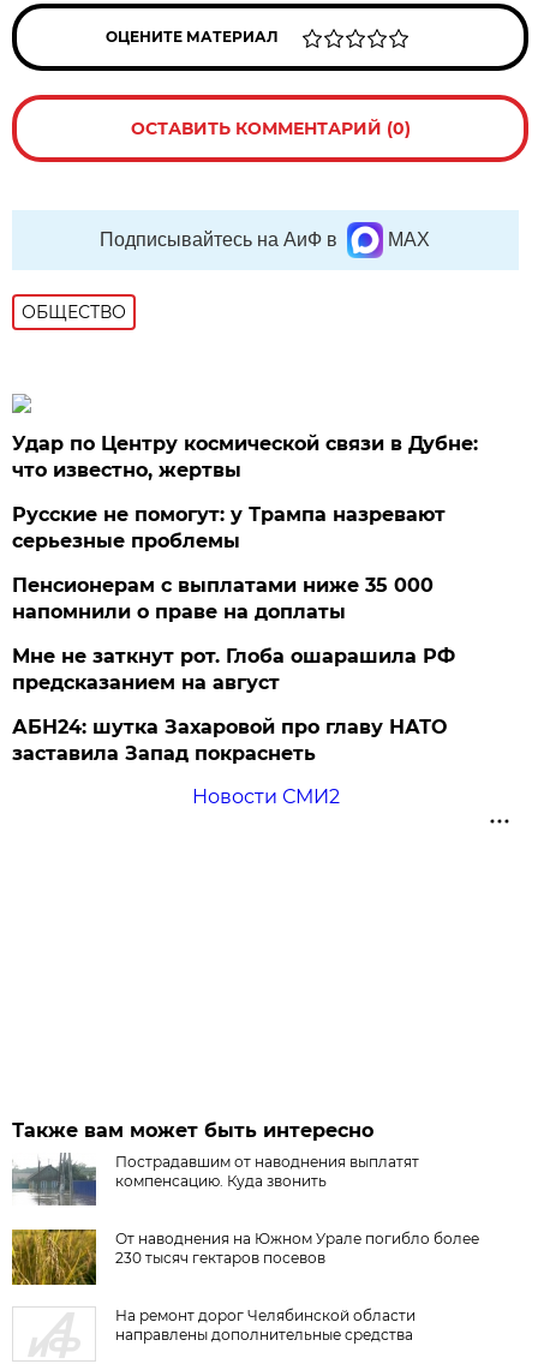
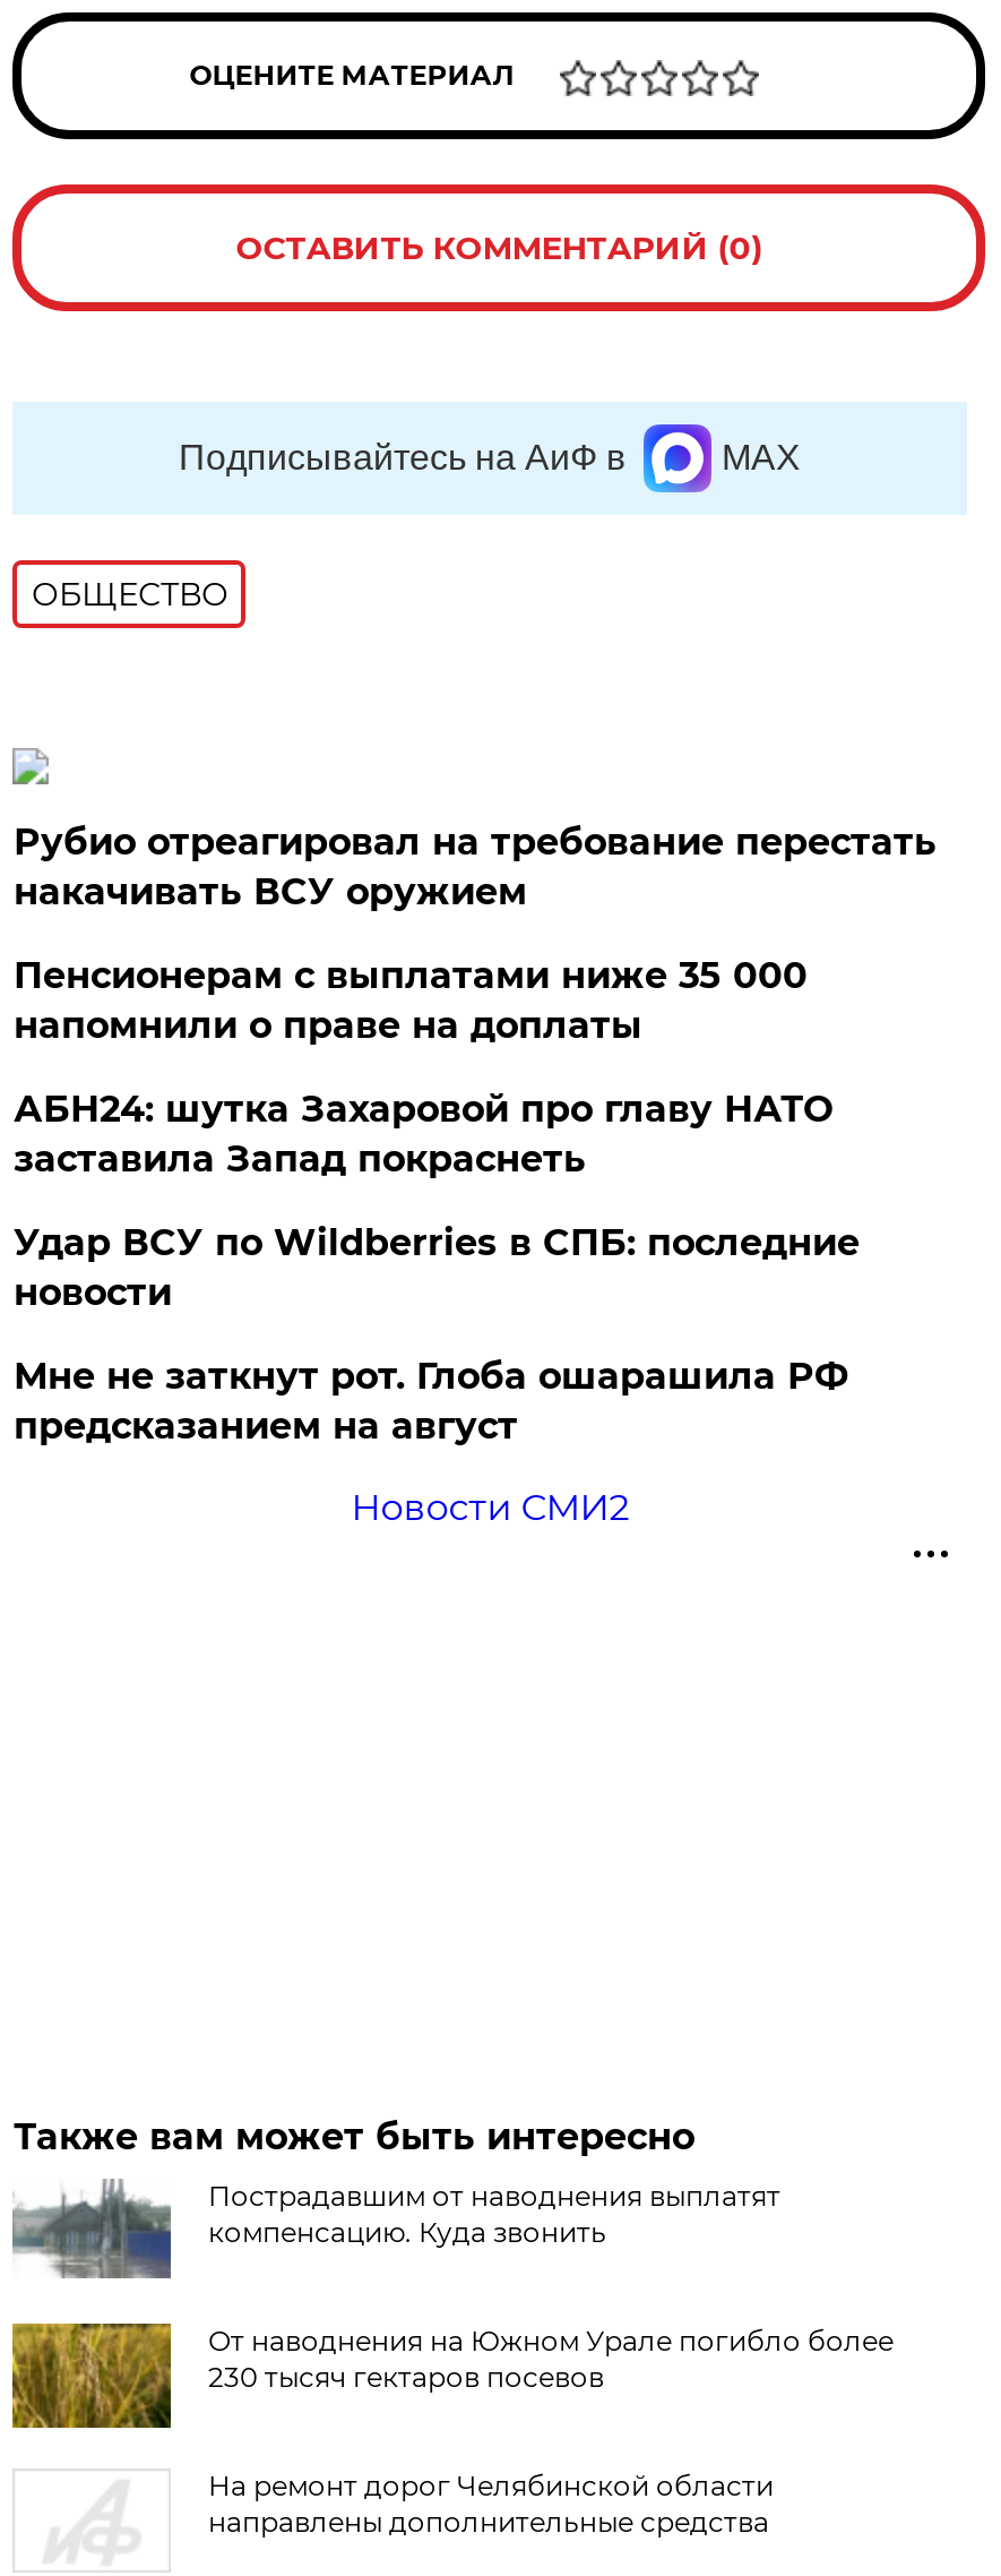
[12,432,478,552] Удар по Центру космической связи в Дубне: | что известно, жертвы | Русские не помогут: у Трампа назревают | серьезные проблемы -> [13,820,936,913] Рубио отреагировал на требование перестать | накачивать ВСУ оружием
moved [12,574,434,623] -> [13,954,807,1047]: Пенсионерам с выплатами ниже 35 000 | напомнили о праве на доплаты
none -> [13,1221,859,1314] Удар ВСУ по Wildberries в СПБ: последние | новости
moved [12,645,456,694] -> [13,1355,848,1447]: Мне не заткнут рот. Глоба ошарашила РФ | предсказанием на август
moved [12,715,447,765] -> [13,1087,832,1180]: АБН24: шутка Захаровой про главу НАТО | заставила Запад покраснеть

